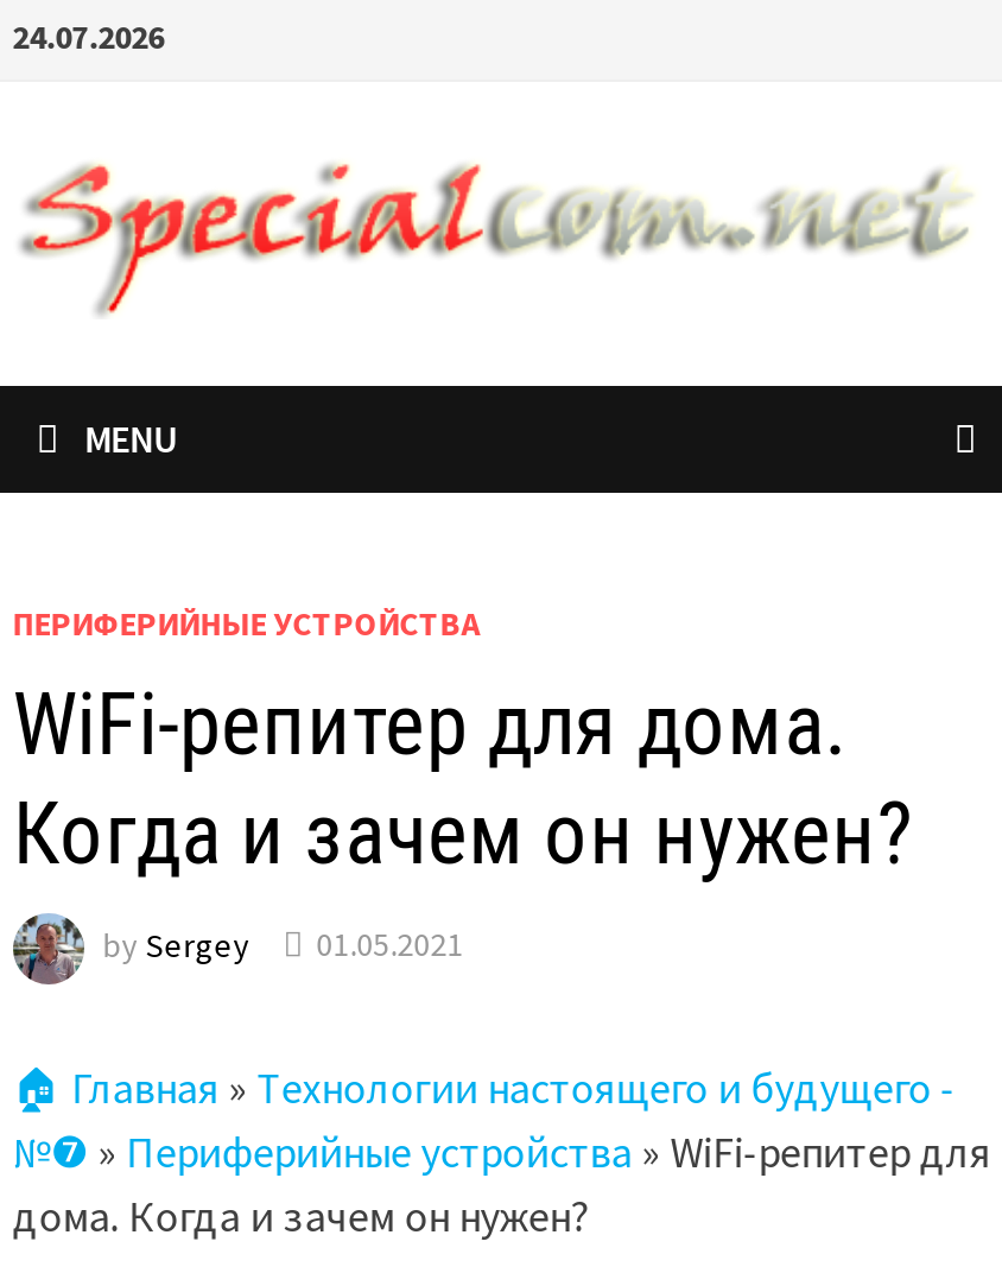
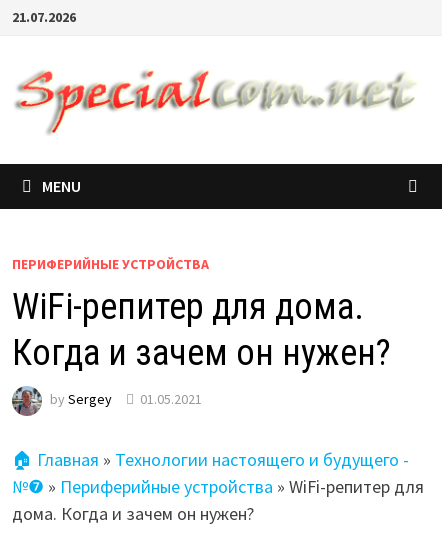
[13,15,165,58] 24.07.2026 -> [12,8,76,26] 21.07.2026

